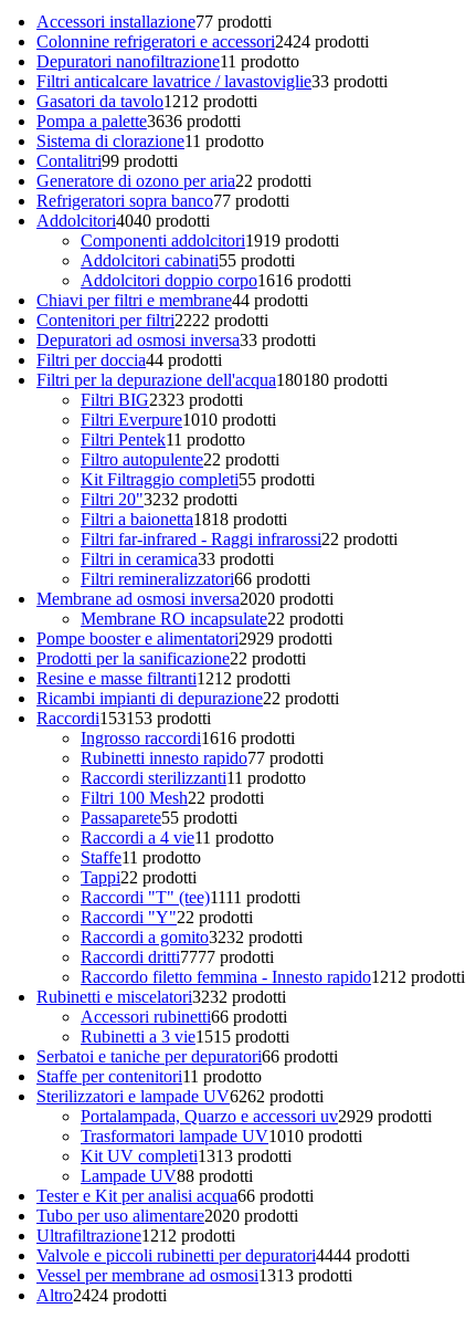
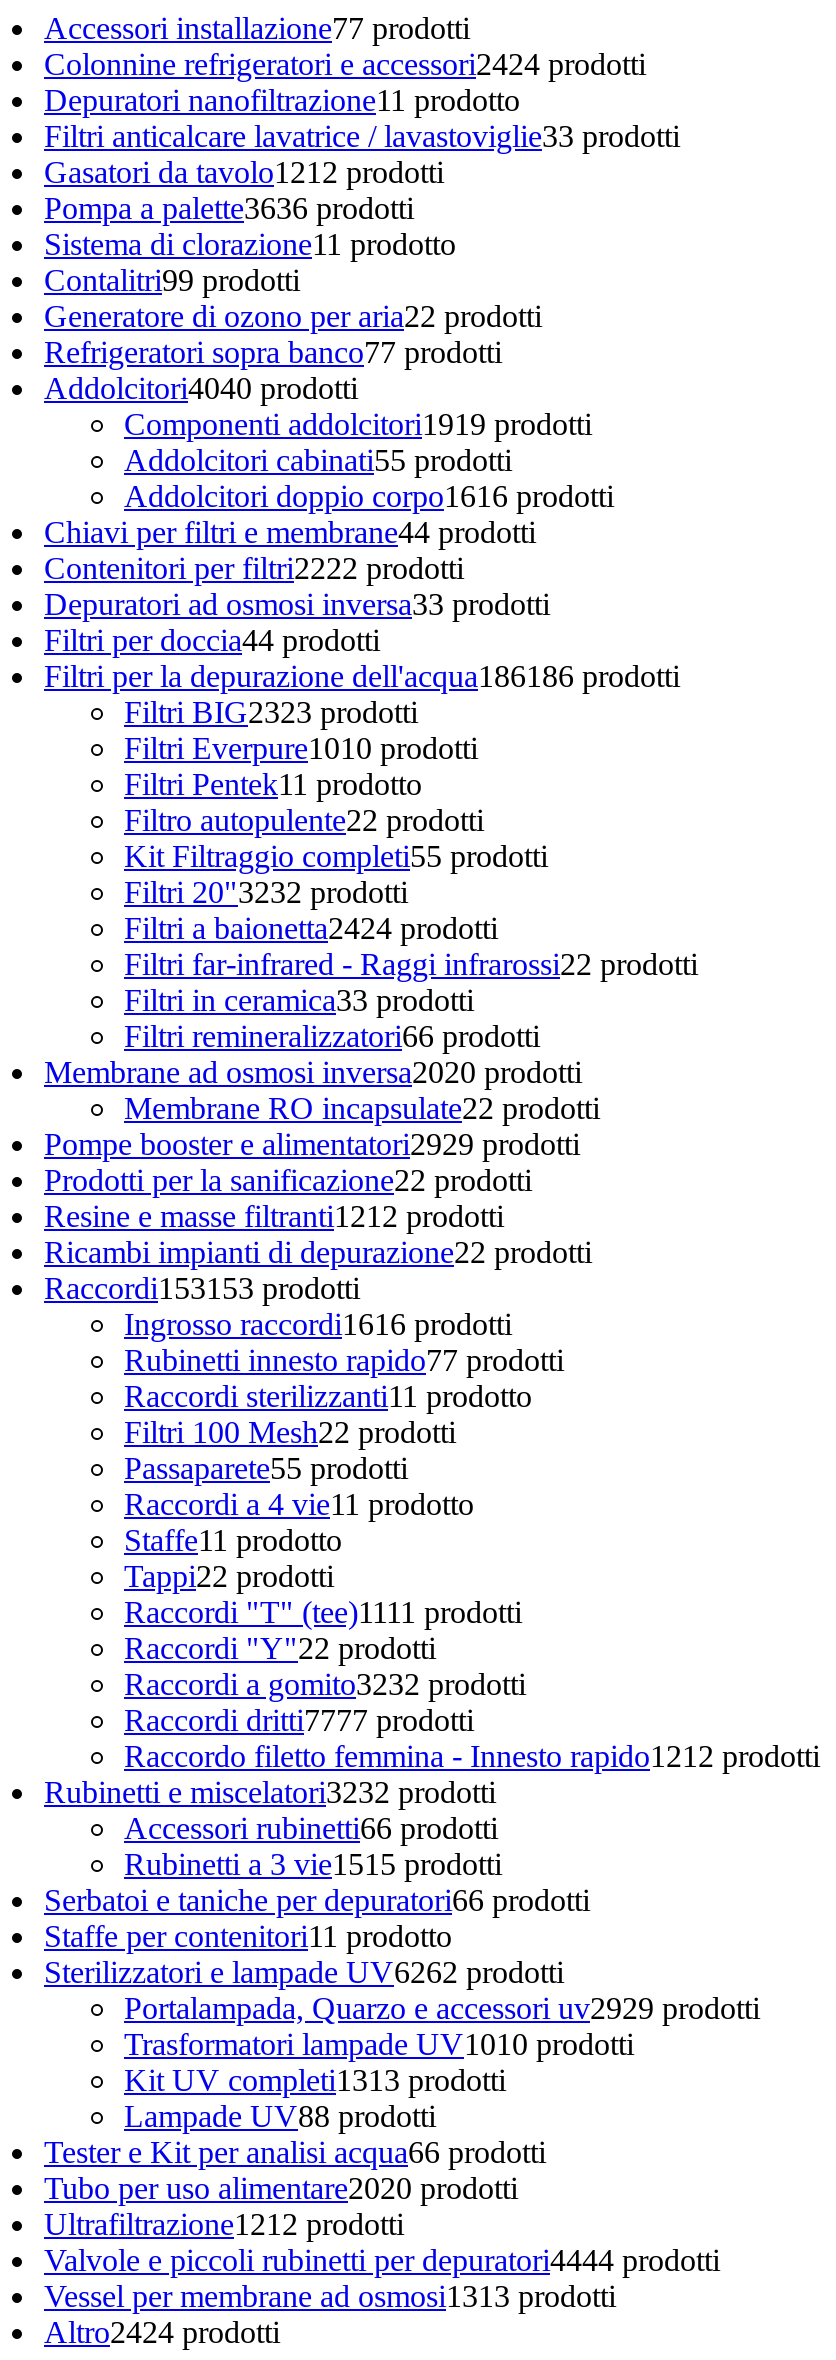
[36,371,388,390] Filtri per la depurazione dell'acqua180180 prodotti -> [44,660,680,694] Filtri per la depurazione dell'acqua186186 prodotti
[81,510,287,529] Filtri a baionetta1818 prodotti -> [124,912,498,946] Filtri a baionetta2424 prodotti

